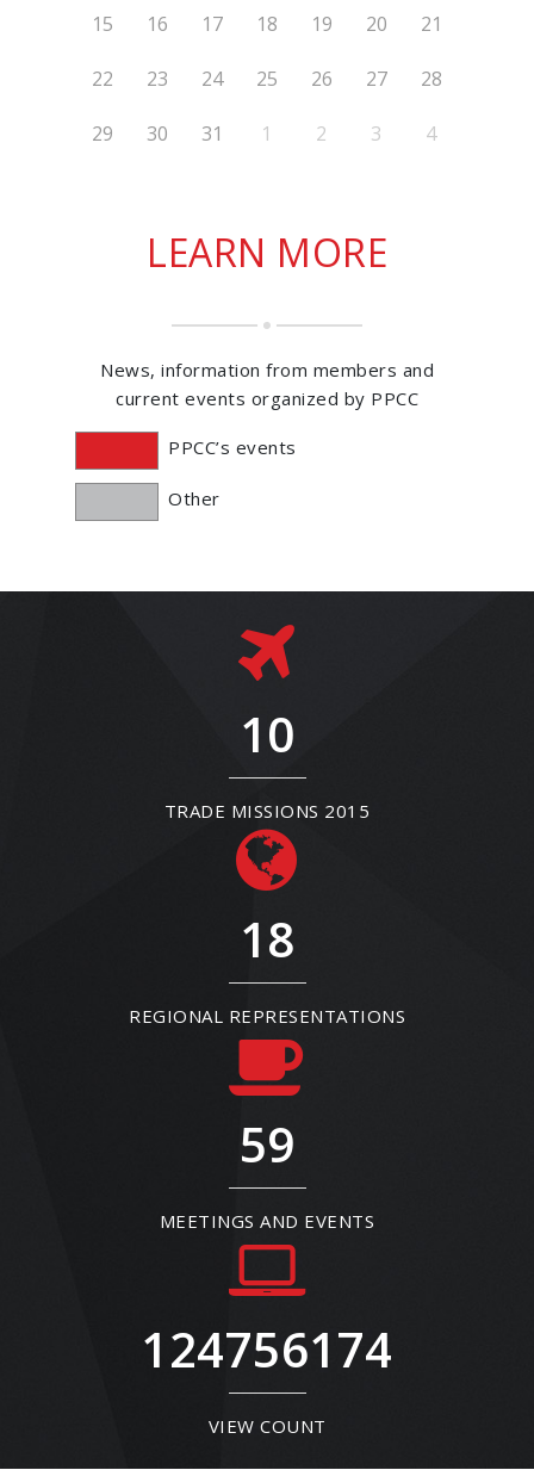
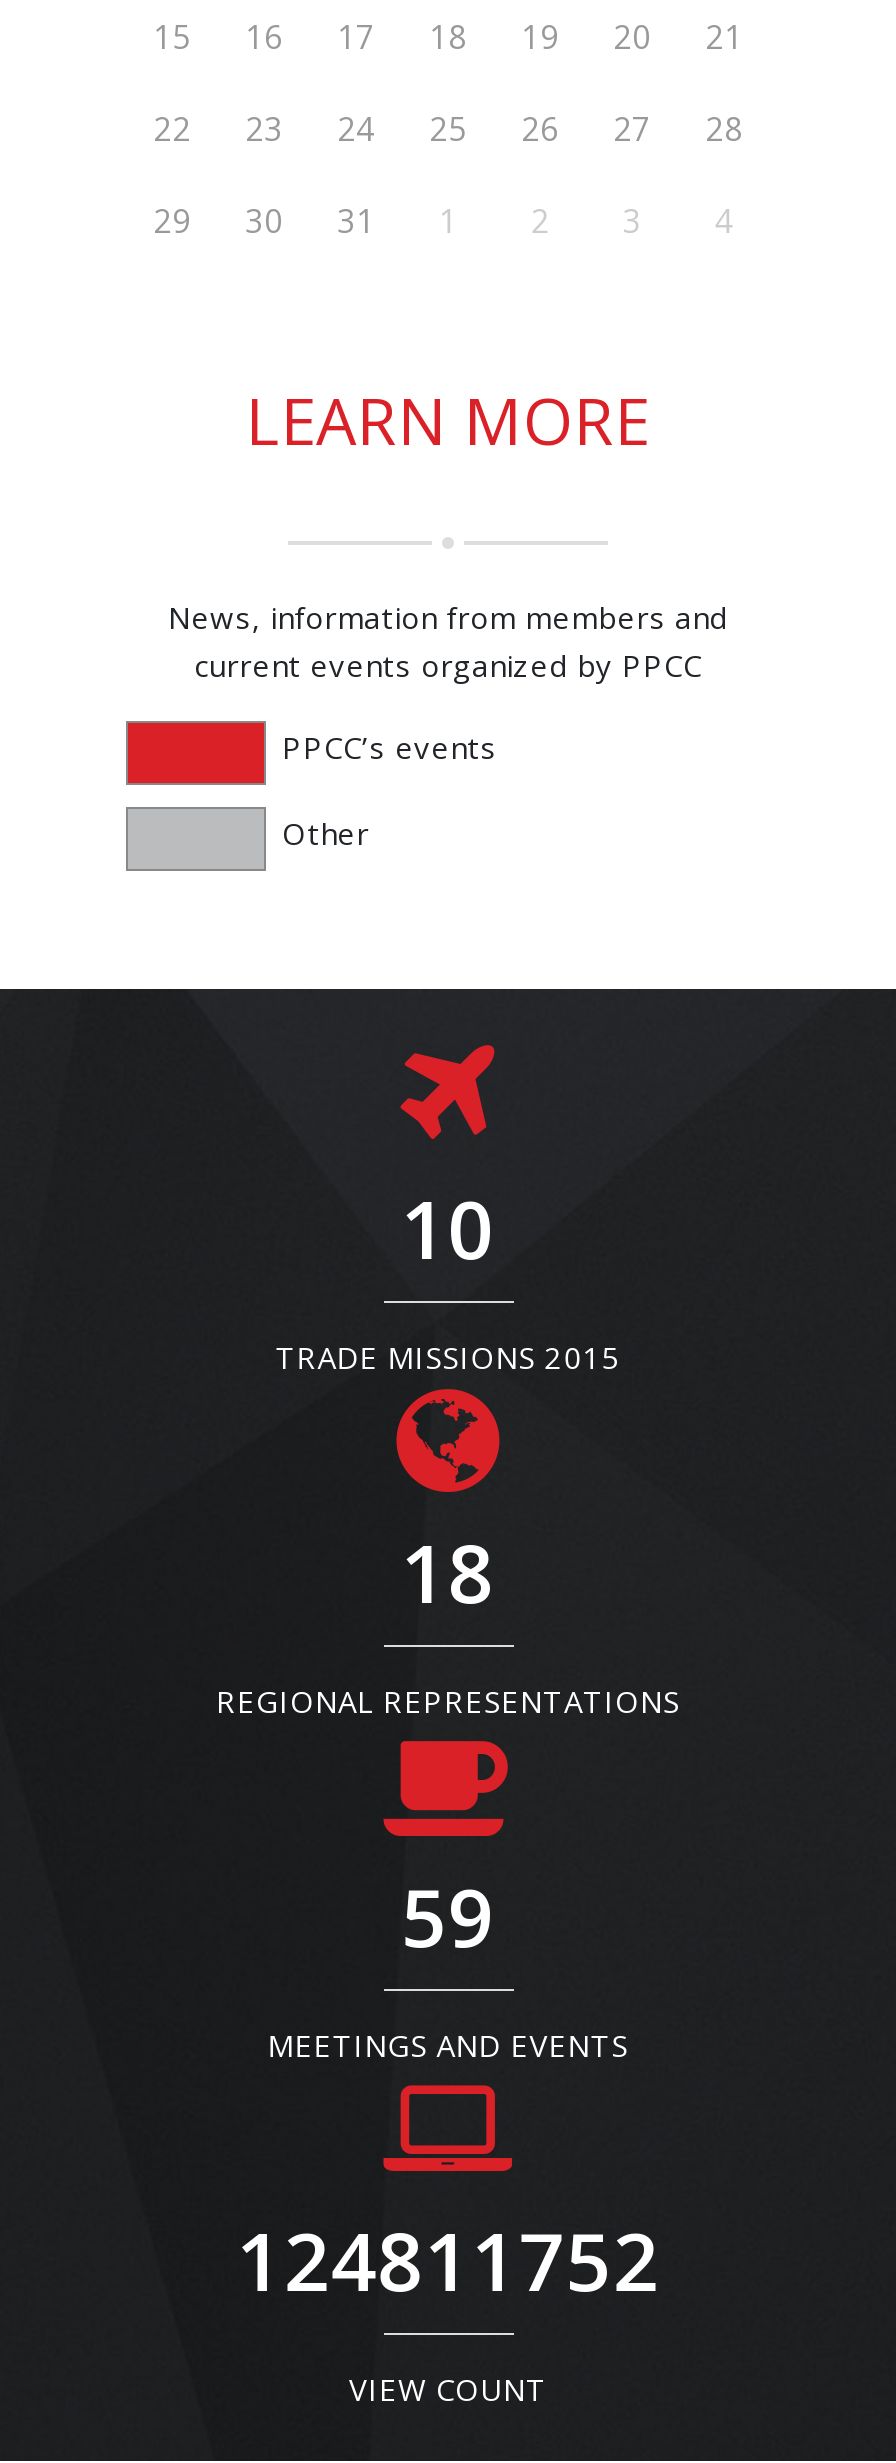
[141,1316,393,1382] 124756174 -> [236,2205,660,2315] 124811752

